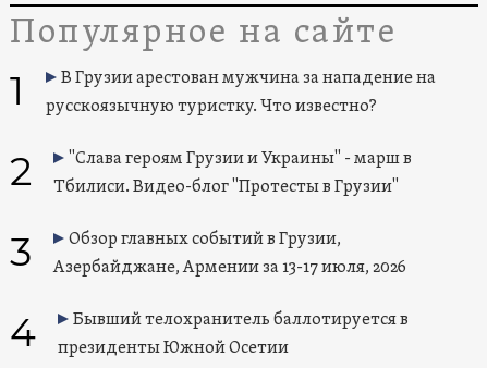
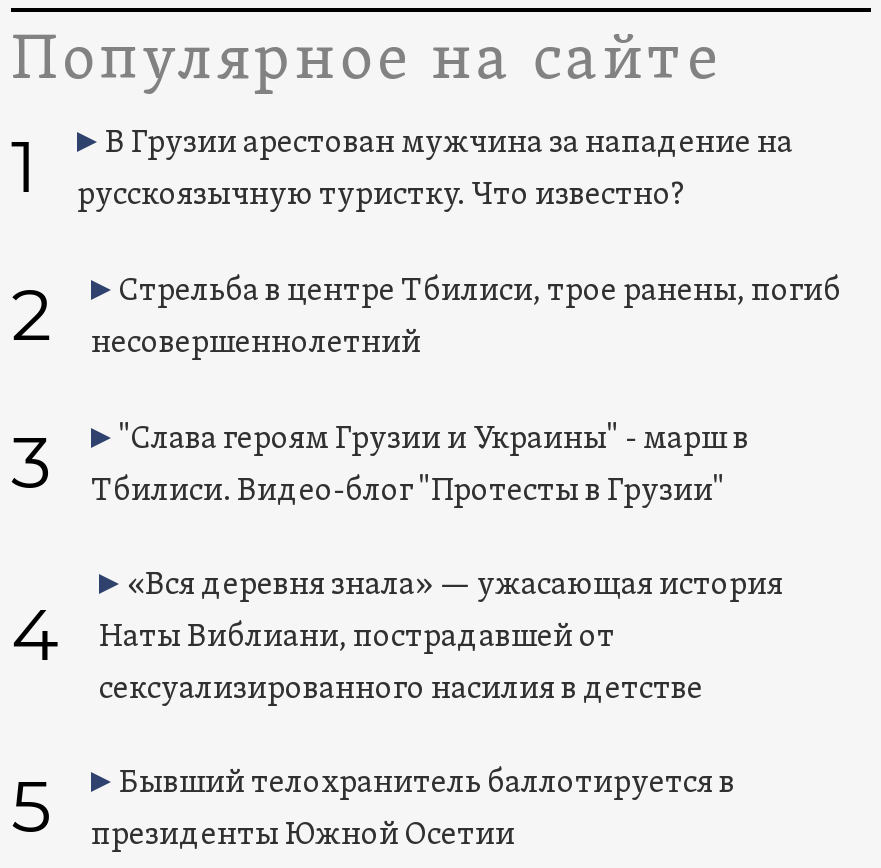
none -> [11,271,841,505] Стрельба в центре Тбилиси, трое ранены, погиб | несовершеннолетний | 3
none -> [11,565,783,849] «Вся деревня знала» — ужасающая история | Наты Виблиани, пострадавшей от | сексуализированного насилия в детстве | 5
[10,227,406,278] 3 | Обзор главных событий в Грузии, | Азербайджане, Армении за 13-17 июля, 2026 -> none

